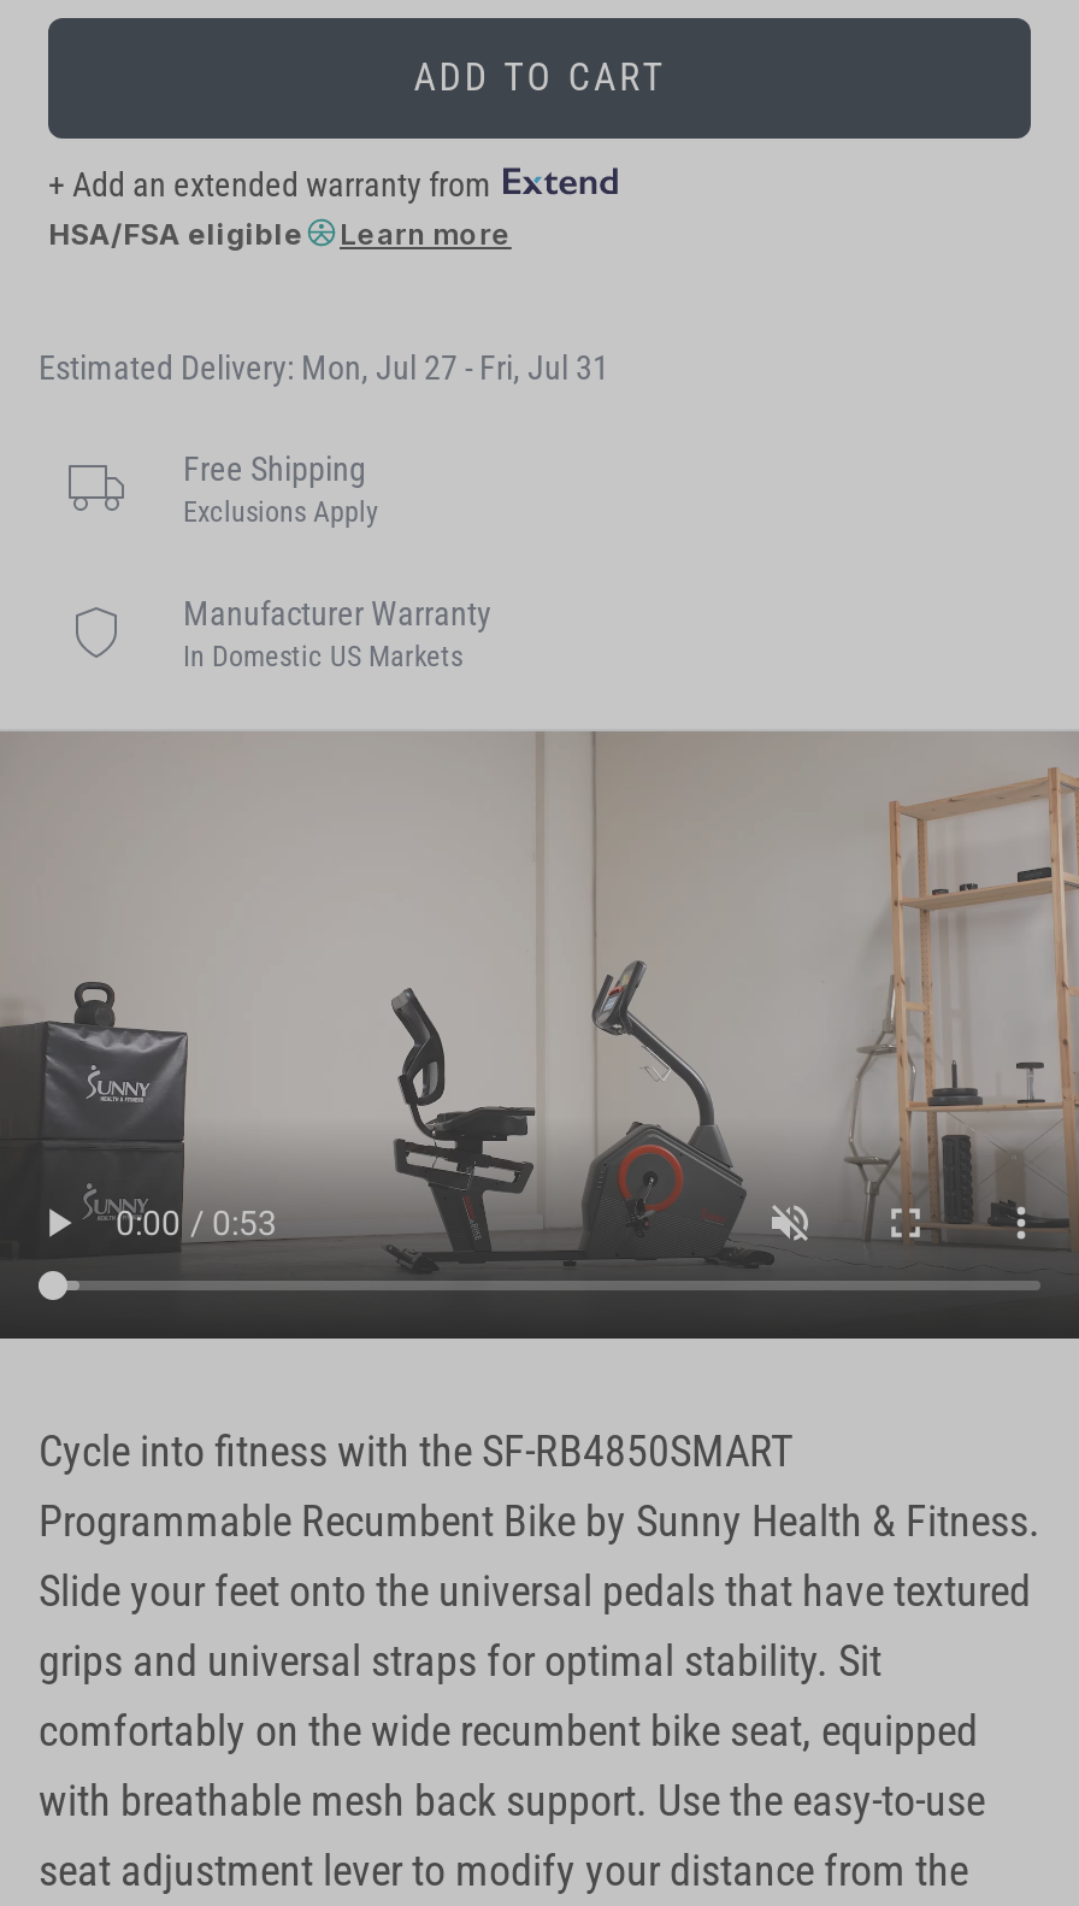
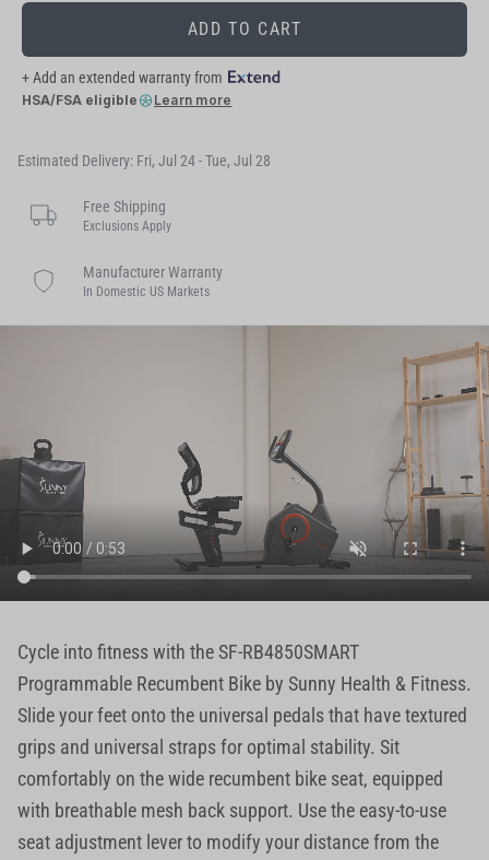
[39,348,609,387] Estimated Delivery: Mon, Jul 27 - Fri, Jul 31 -> [17,152,271,169] Estimated Delivery: Fri, Jul 24 - Tue, Jul 28

